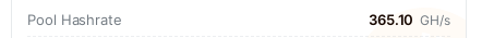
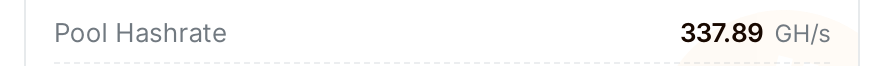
[368,11,450,28] 365.10 GH/s -> [680,16,830,48] 337.89 GH/s

